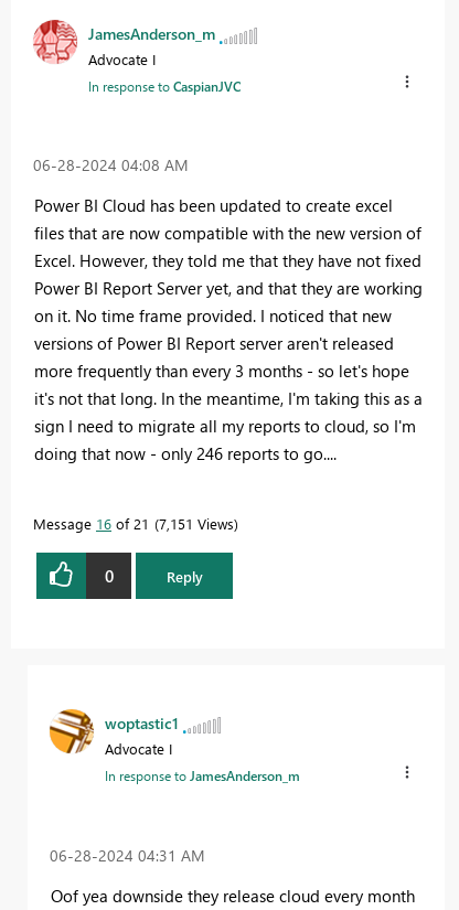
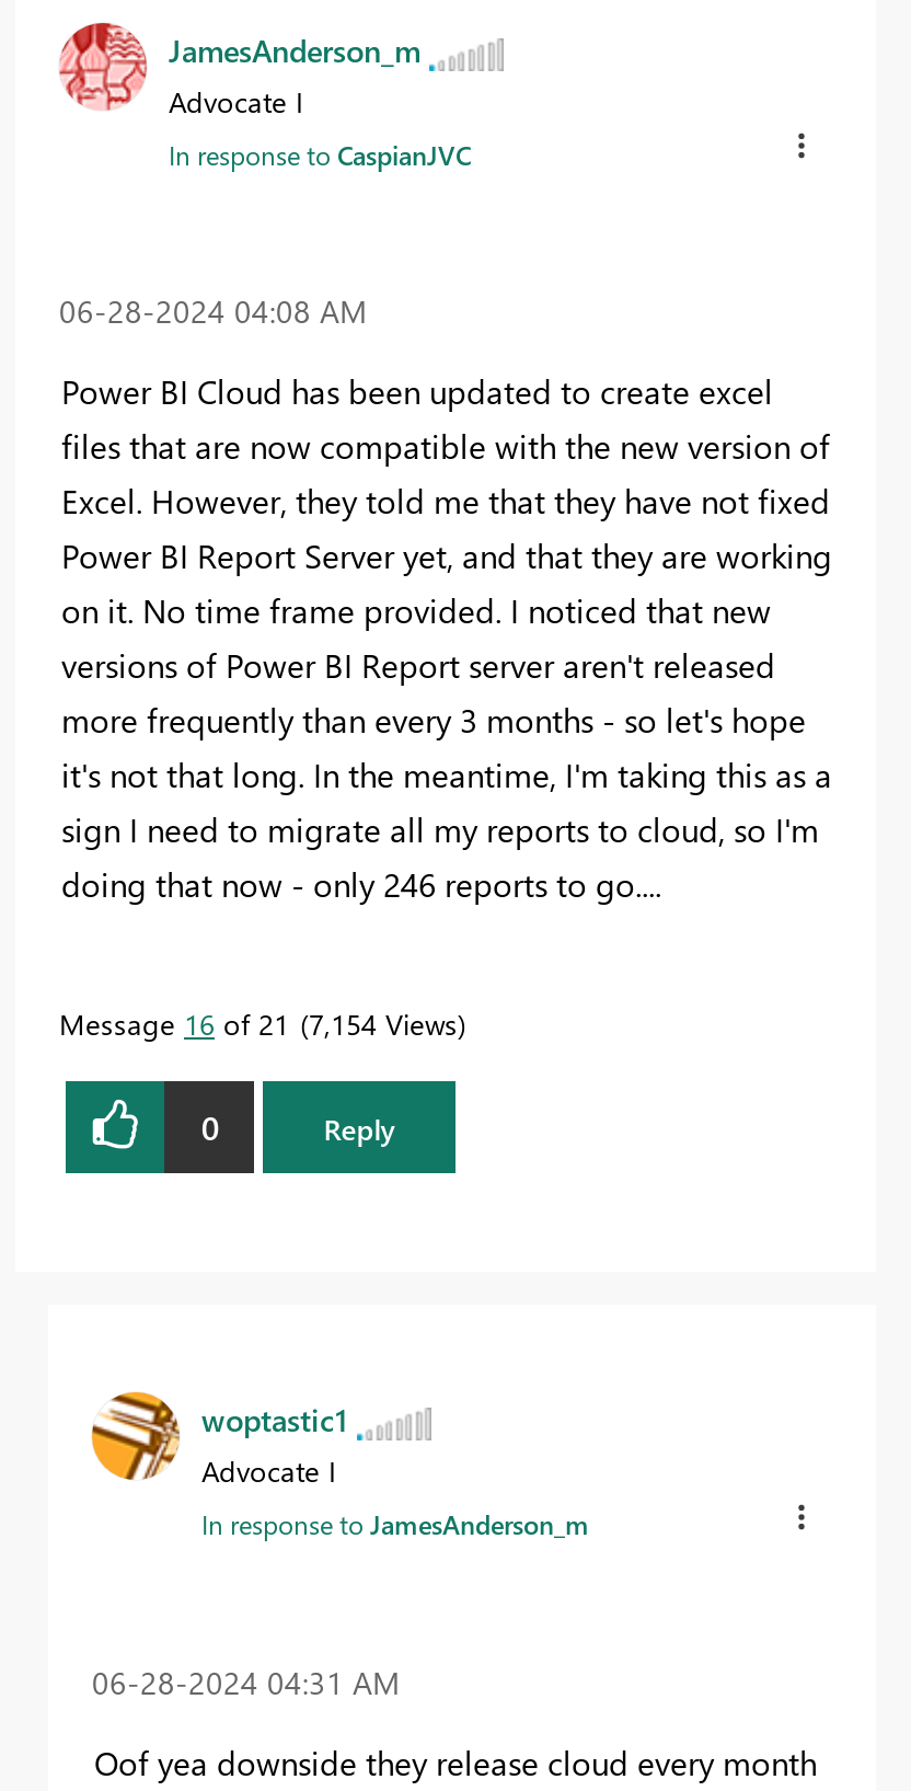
[33,514,234,533] Message 16 of 21 7,151 Views -> [59,1005,458,1042] Message 16 of 21 7,154 Views

